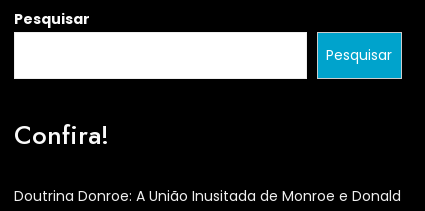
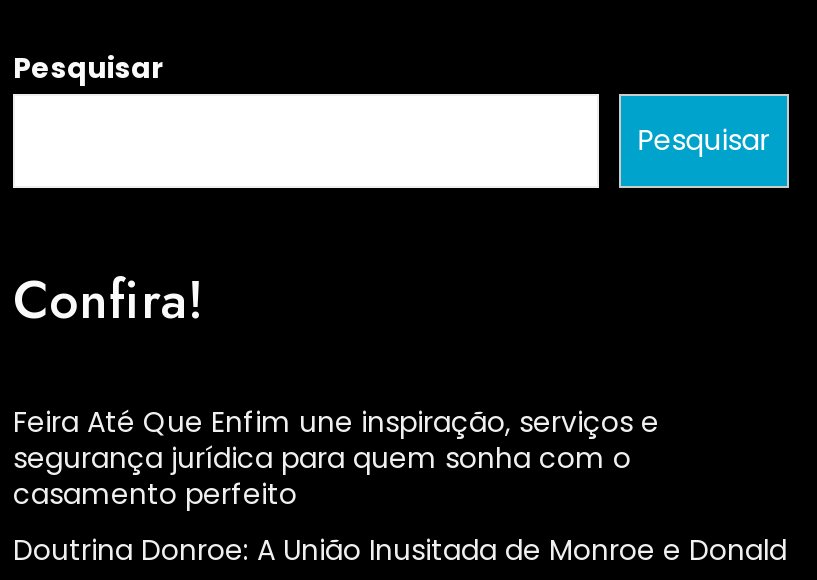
none -> [13,402,659,514] Feira Até Que Enfim une inspiração, serviços e | segurança jurídica para quem sonha com o | casamento perfeito

